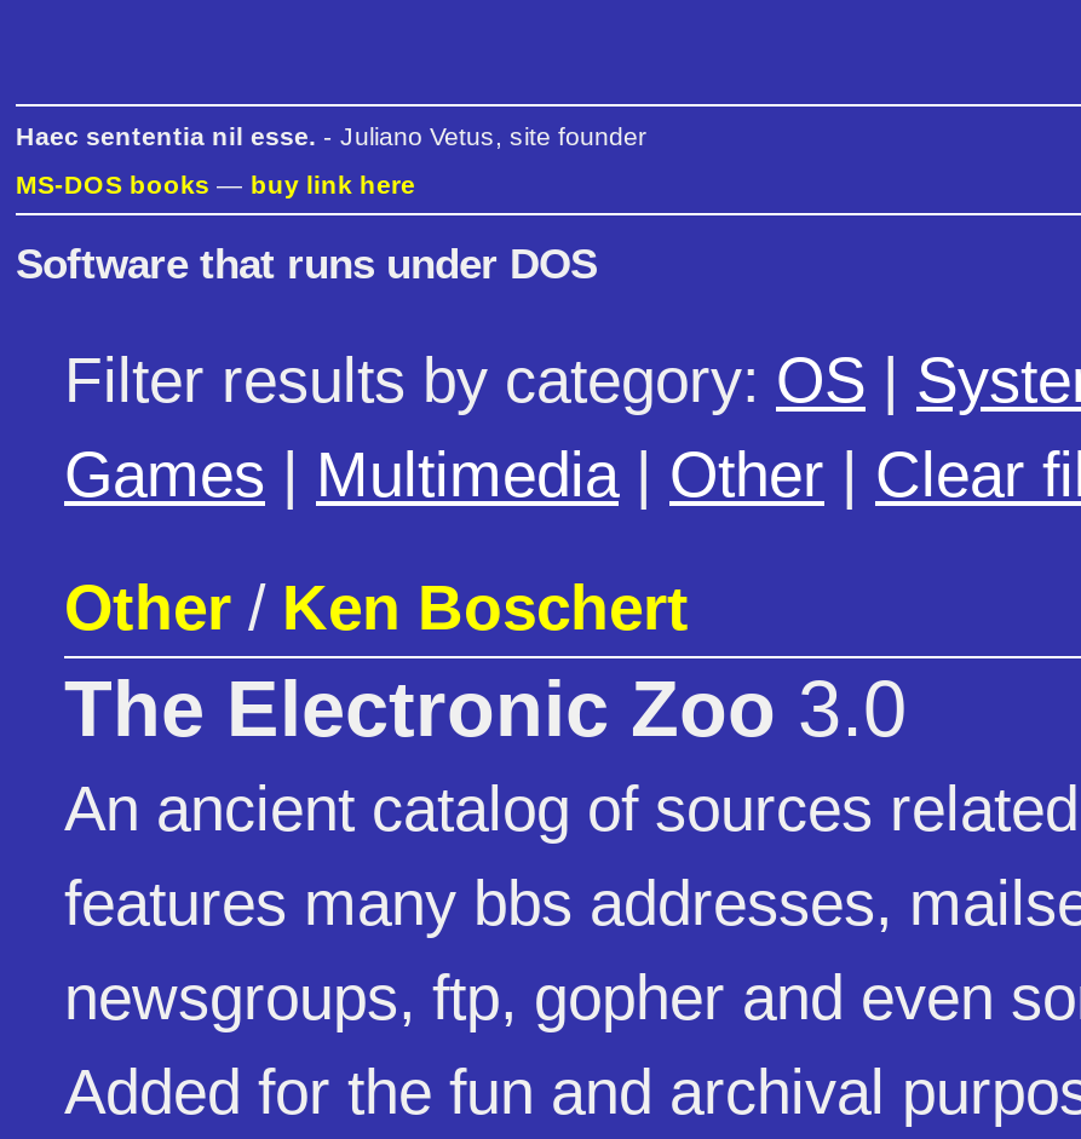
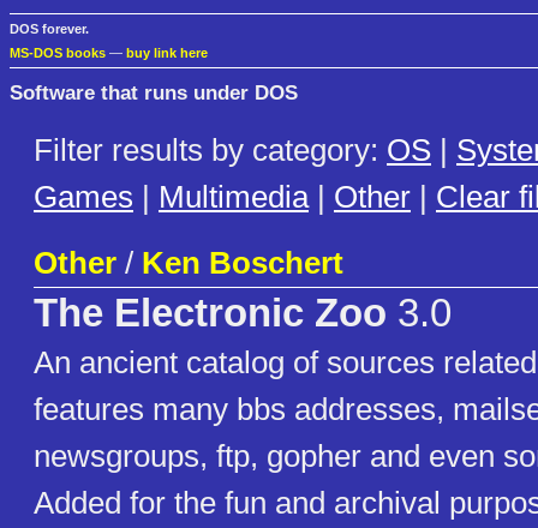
[16,122,648,151] Haec sententia nil esse. - Juliano Vetus, site founder -> [10,22,89,36] DOS forever.

